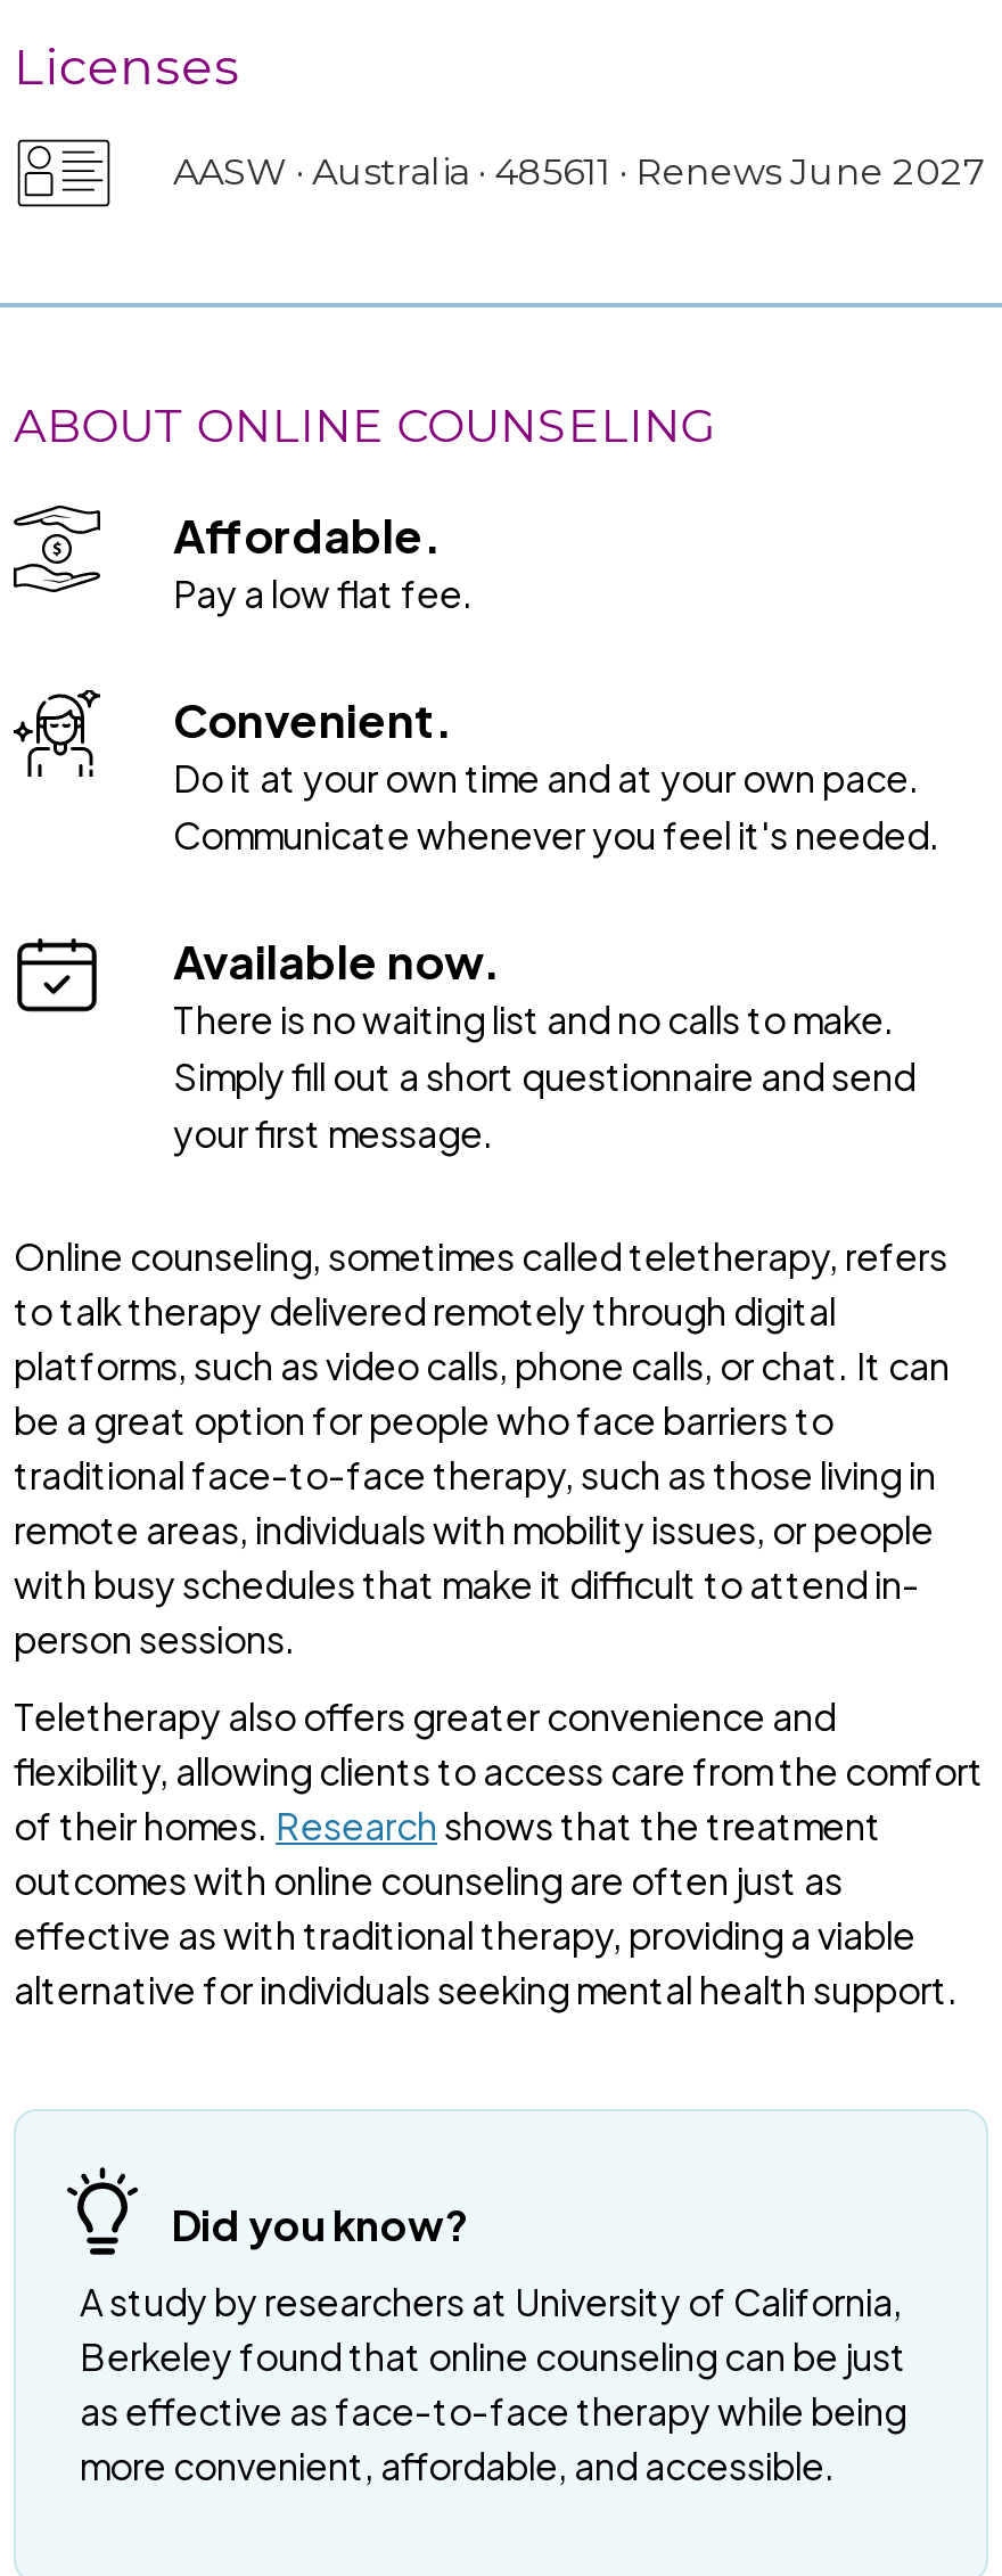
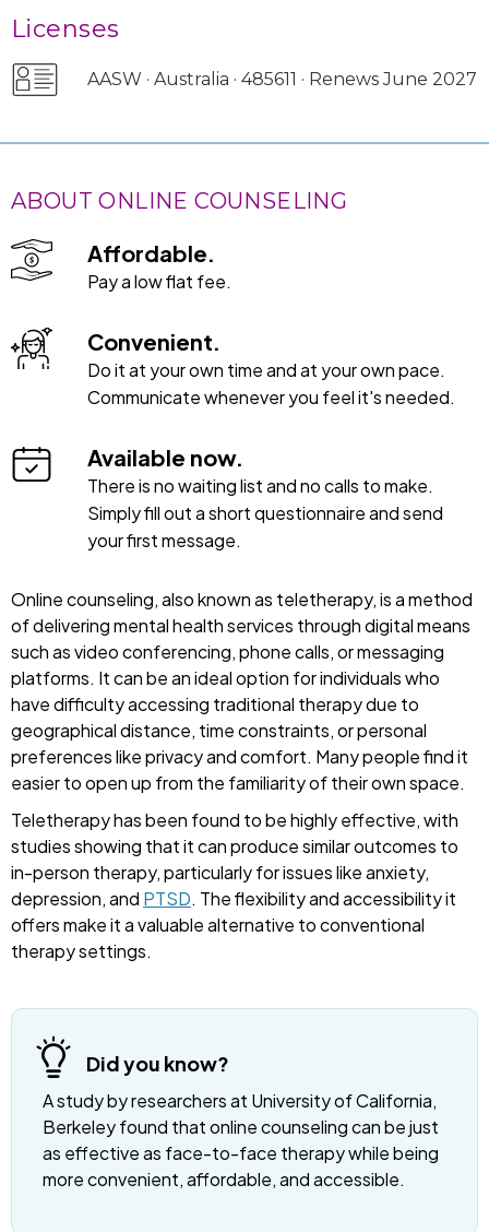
[14,1232,950,1663] Online counseling, sometimes called teletherapy, refers | to talk therapy delivered remotely through digital | platforms, such as video calls, phone calls, or chat. It can | be a great option for people who face barriers to | traditional face-to-face therapy, such as those living in | remote areas, individuals with mobility issues, or people | with busy schedules that make it difficult to attend in- | person sessions. -> [11,588,473,794] Online counseling, also known as teletherapy, is a method | of delivering mental health services through digital means | such as video conferencing, phone calls, or messaging | platforms. It can be an ideal option for individuals who | have difficulty accessing traditional therapy due to | geographical distance, time constraints, or personal | preferences like privacy and comfort. Many people find it | easier to open up from the familiarity of their own space.
[14,1692,984,2013] Teletherapy also offers greater convenience and | flexibility, allowing clients to access care from the comfort | of their homes. Research shows that the treatment | outcomes with online counseling are often just as | effective as with traditional therapy, providing a viable | alternative for individuals seeking mental health support. -> [11,808,458,962] Teletherapy has been found to be highly effective, with | studies showing that it can produce similar outcomes to | in-person therapy, particularly for issues like anxiety, | depression, and PTSD. The flexibility and accessibility it | offers make it a valuable alternative to conventional | therapy settings.

